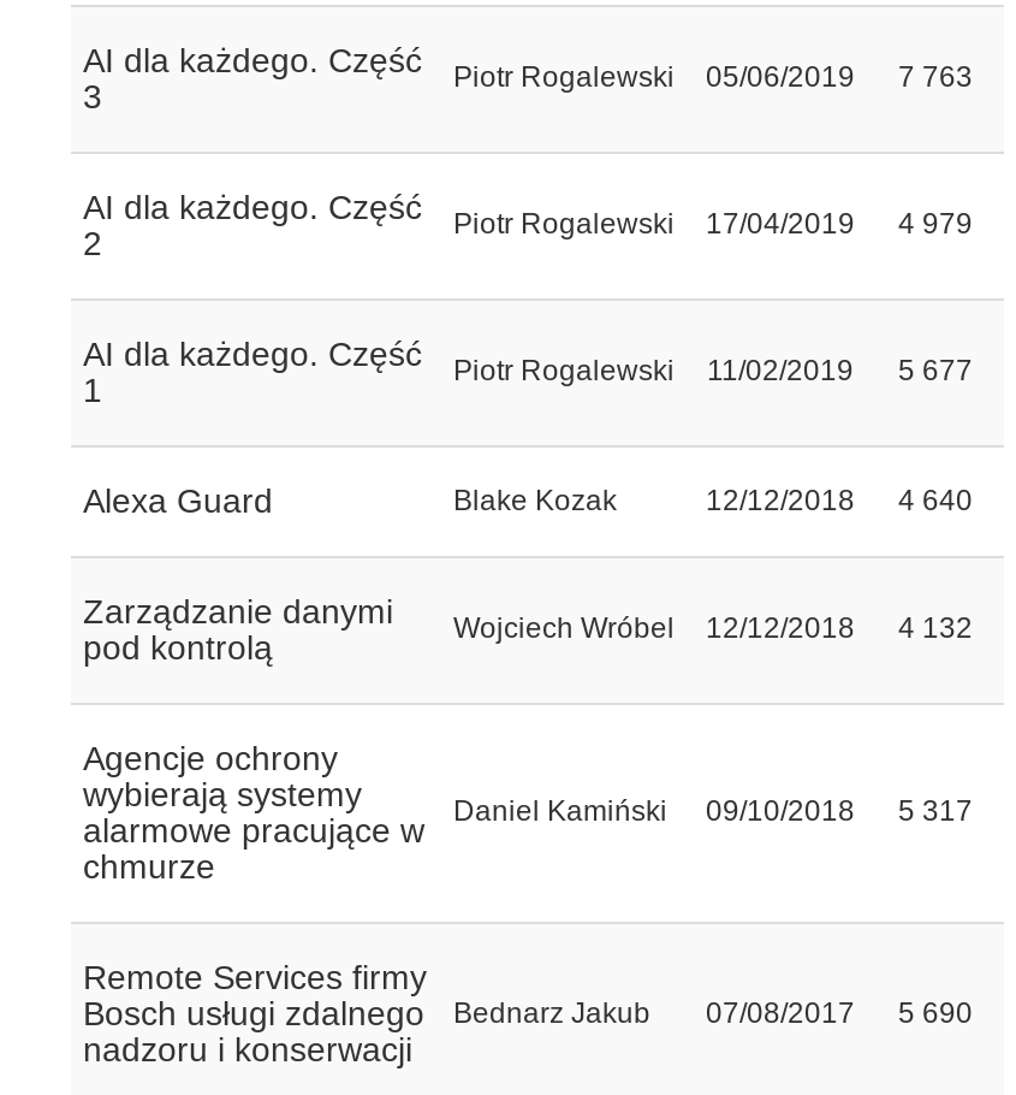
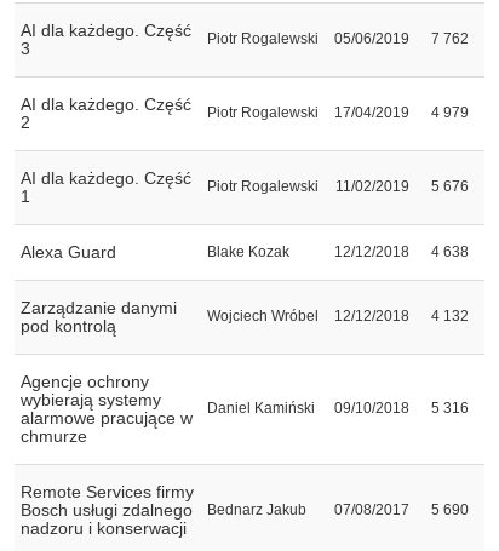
[83,42,973,95] AI dla każdego. Część Piotr Rogalewski 05/06/2019 7 763 -> [21,21,469,48] AI dla każdego. Część Piotr Rogalewski 05/06/2019 7 762
[83,335,973,388] AI dla każdego. Część Piotr Rogalewski 11/02/2019 5 677 -> [21,169,469,195] AI dla każdego. Część Piotr Rogalewski 11/02/2019 5 676
[706,485,973,518] 12/12/2018 4 640 -> [334,244,469,261] 12/12/2018 4 638
[83,795,973,850] alarmowe pracujące w Daniel Kamiński 09/10/2018 5 317 -> [21,400,469,428] alarmowe pracujące w Daniel Kamiński 09/10/2018 5 316

